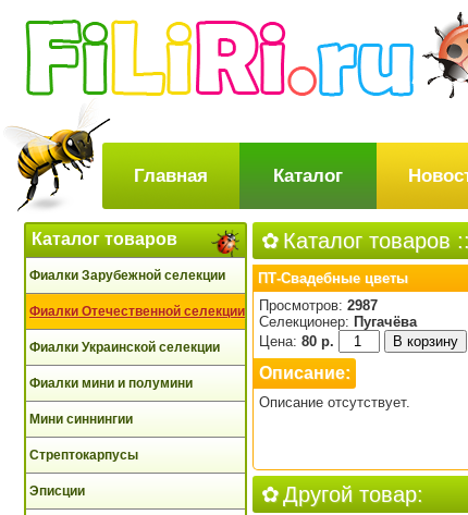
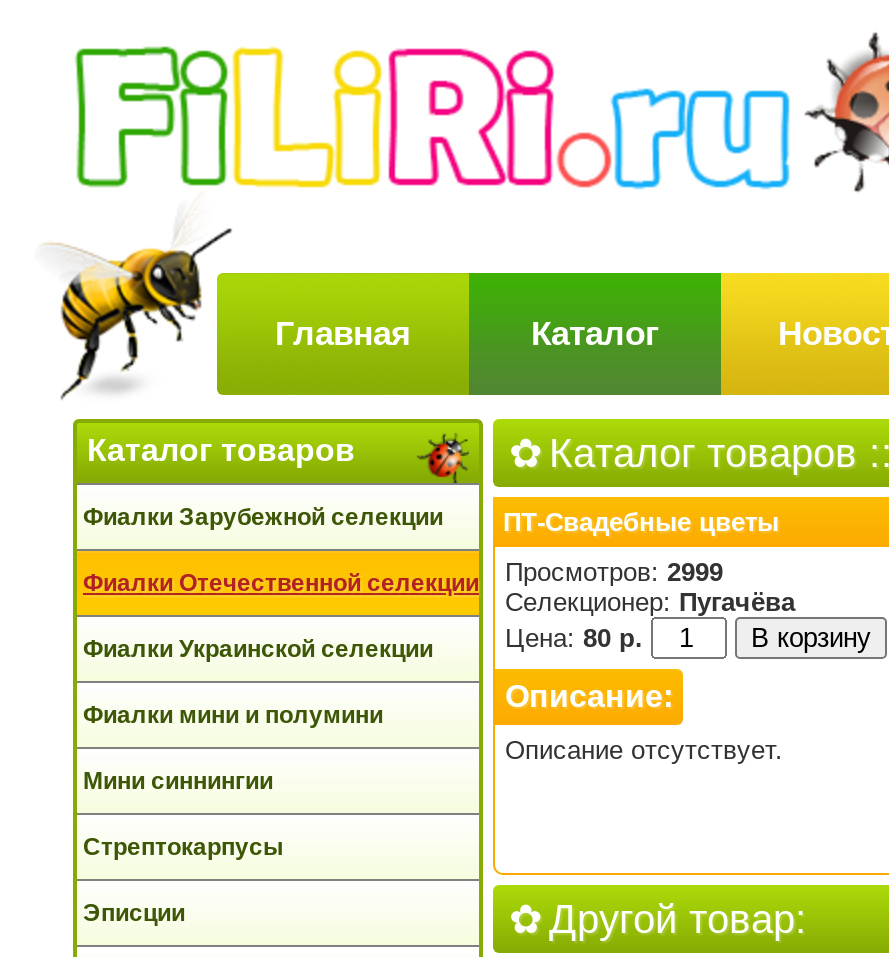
[29,297,378,319] Фиалки Отечественной селекции Просмотров: 2987 -> [83,557,723,597] Фиалки Отечественной селекции Просмотров: 2999

